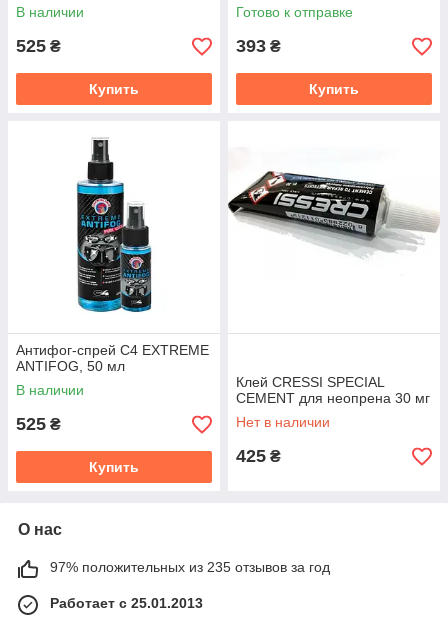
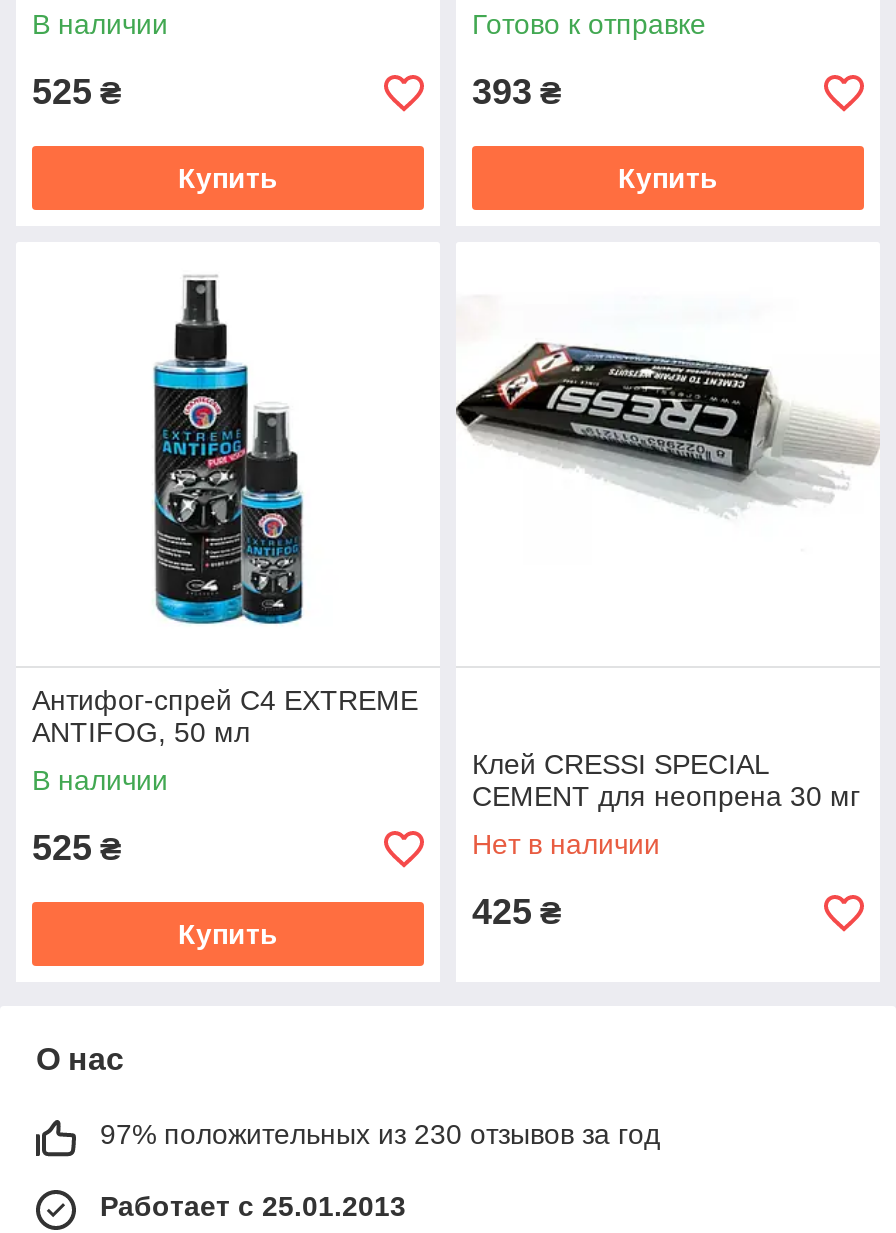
[50,559,330,575] 97% положительных из 235 отзывов за год -> [100,1118,660,1150] 97% положительных из 230 отзывов за год

